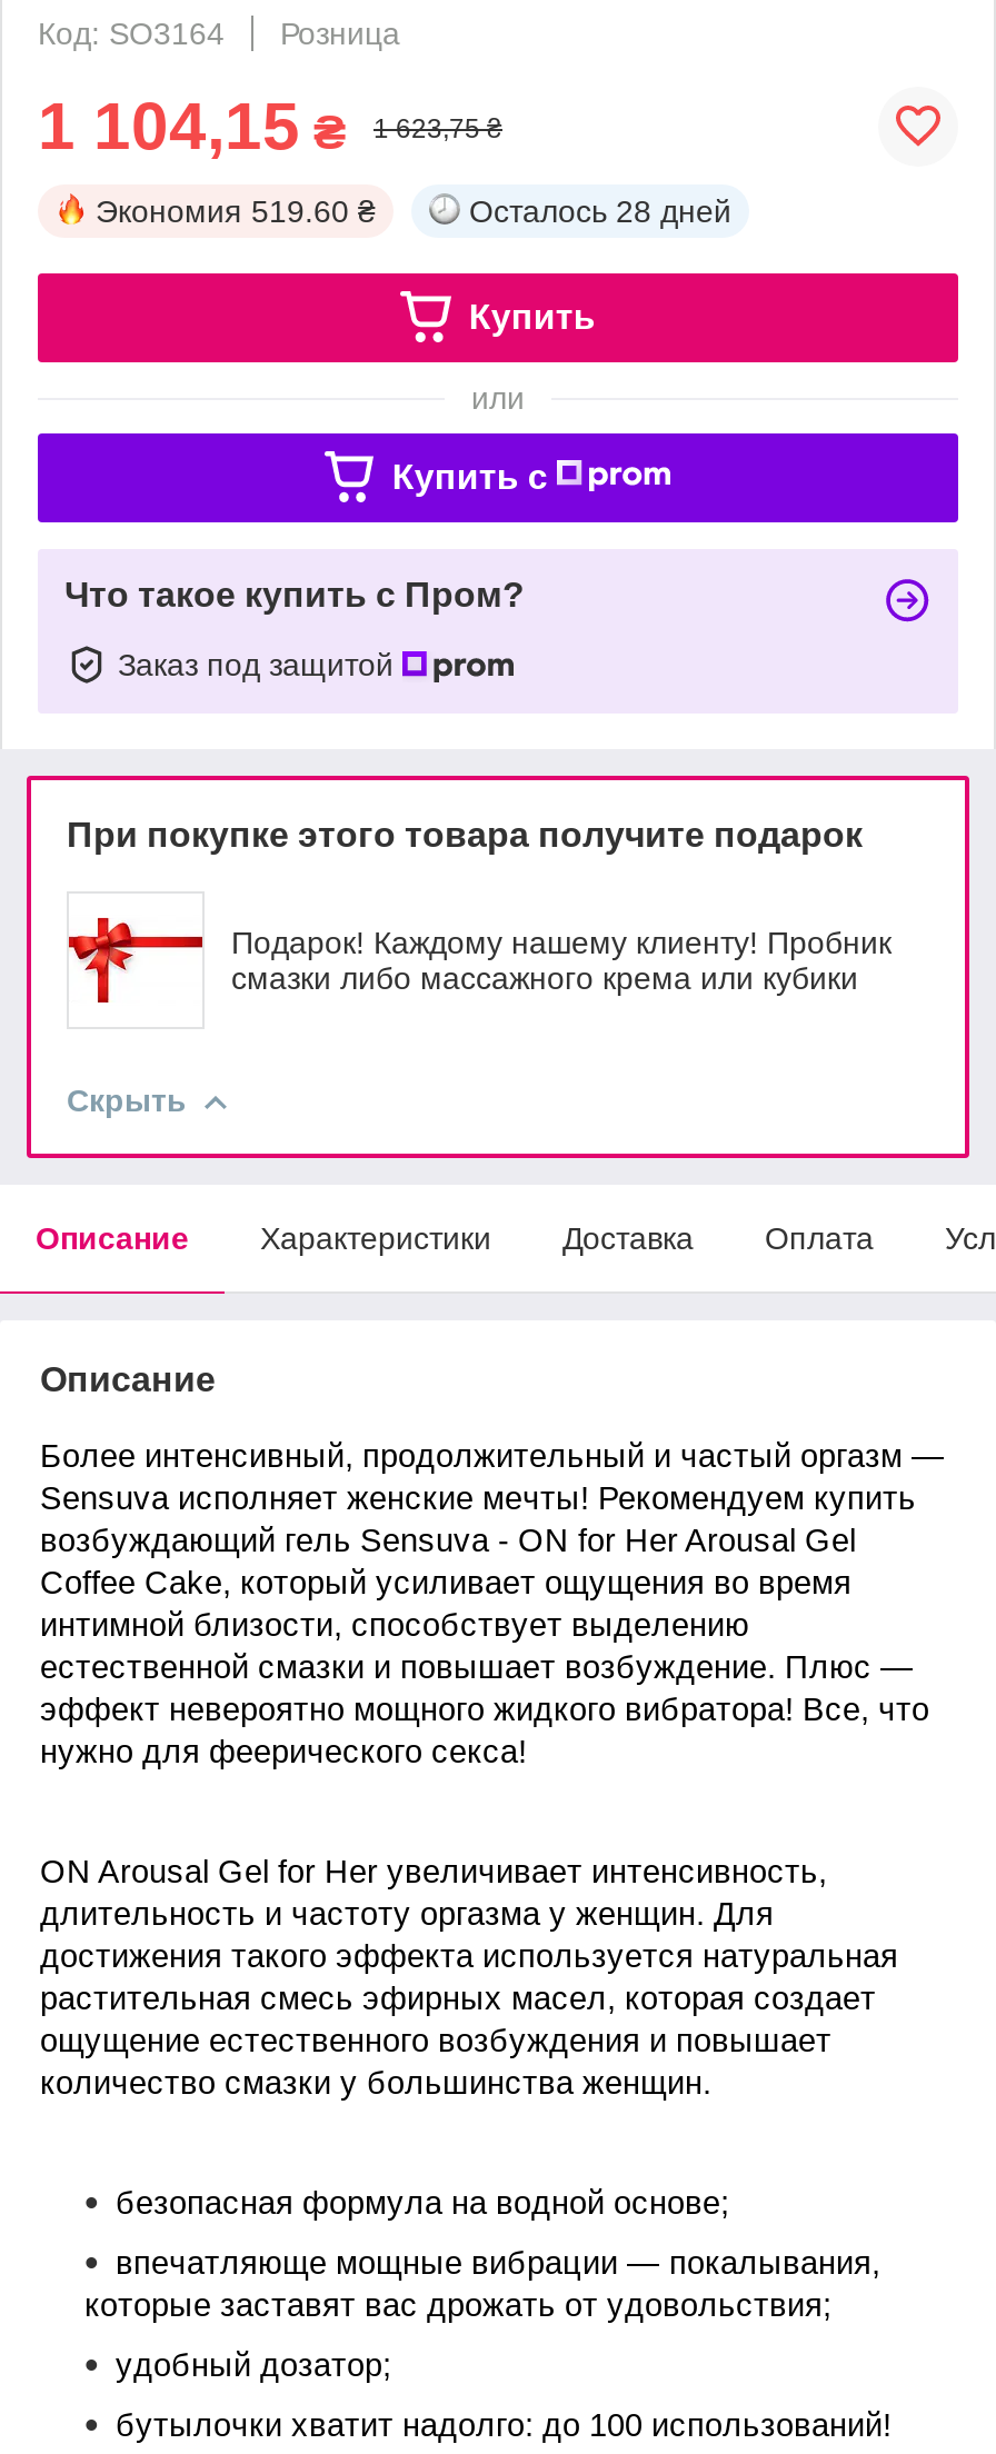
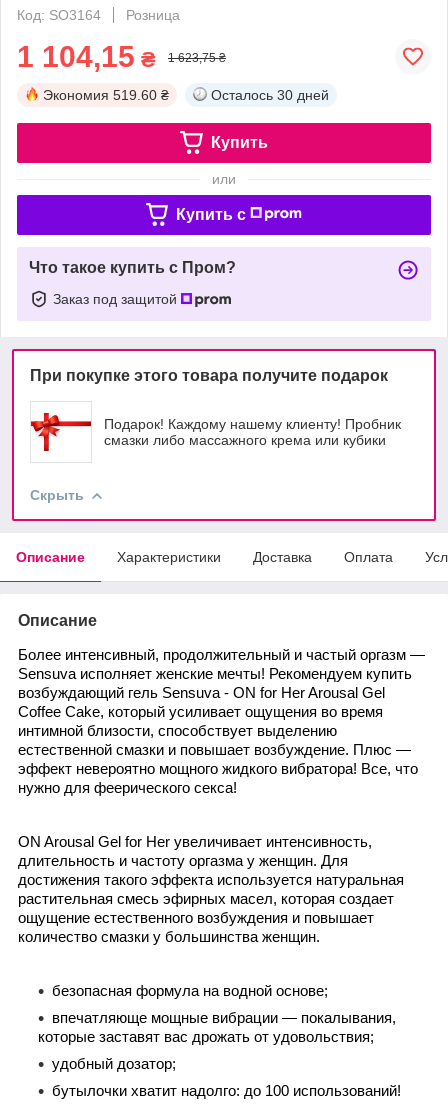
[469,193,731,229] Осталось 28 дней -> [211,87,329,103] Осталось 30 дней

